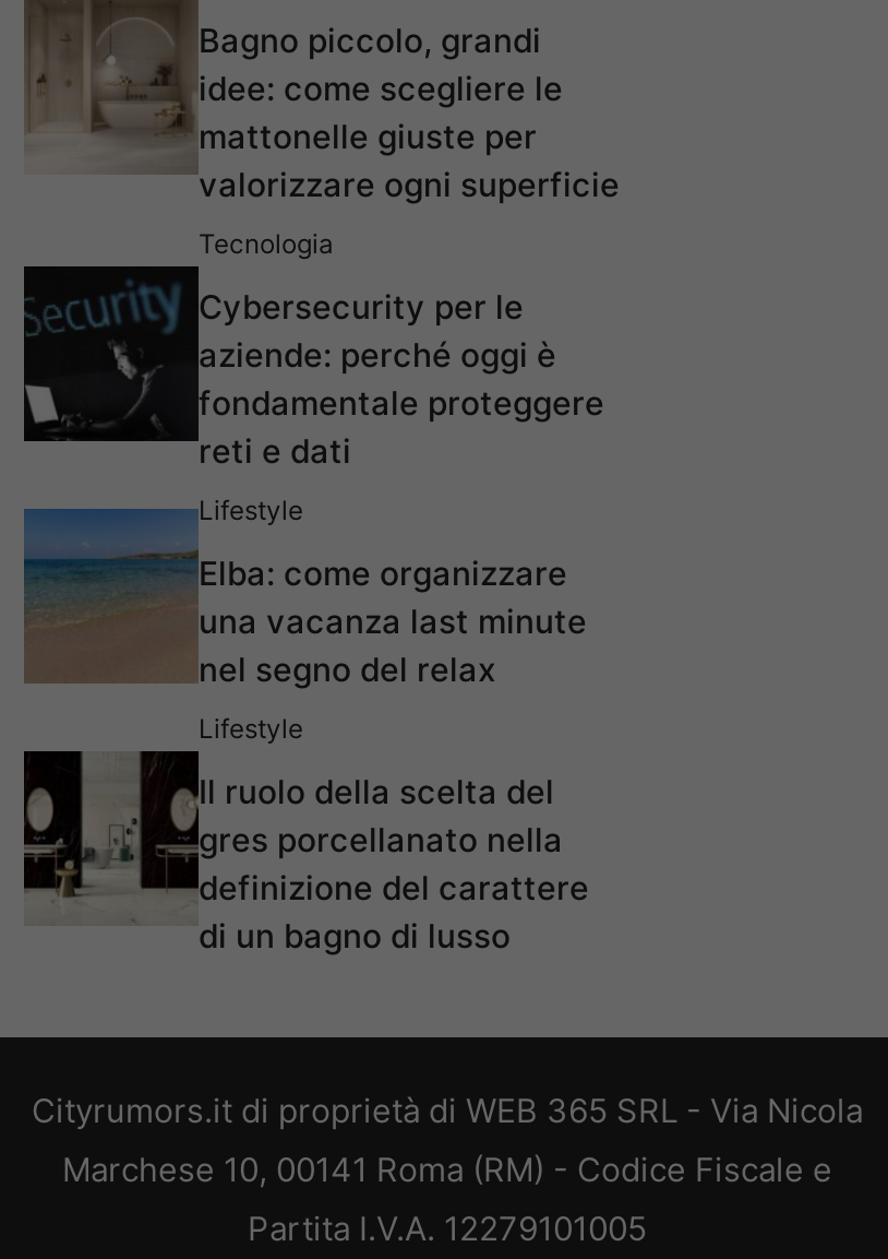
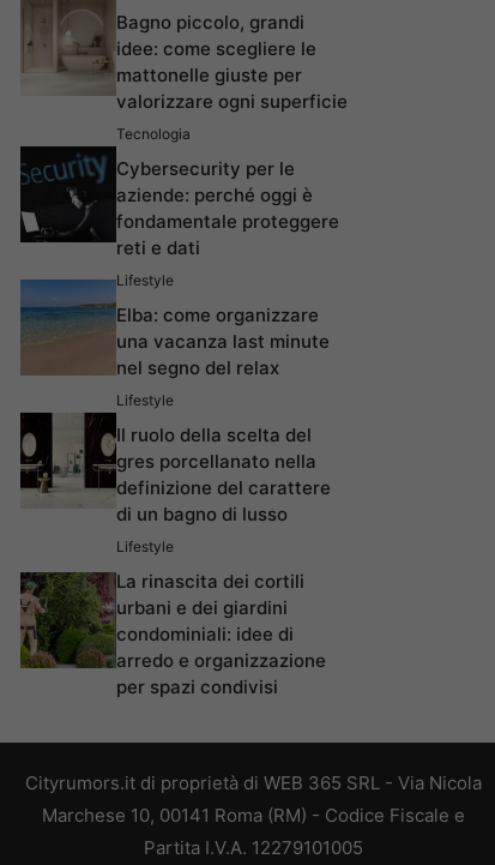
none -> [19,537,326,698] [image] | Lifestyle | La rinascita dei cortili | urbani e dei giardini | condominiali: idee di | arredo e organizzazione | per spazi condivisi

